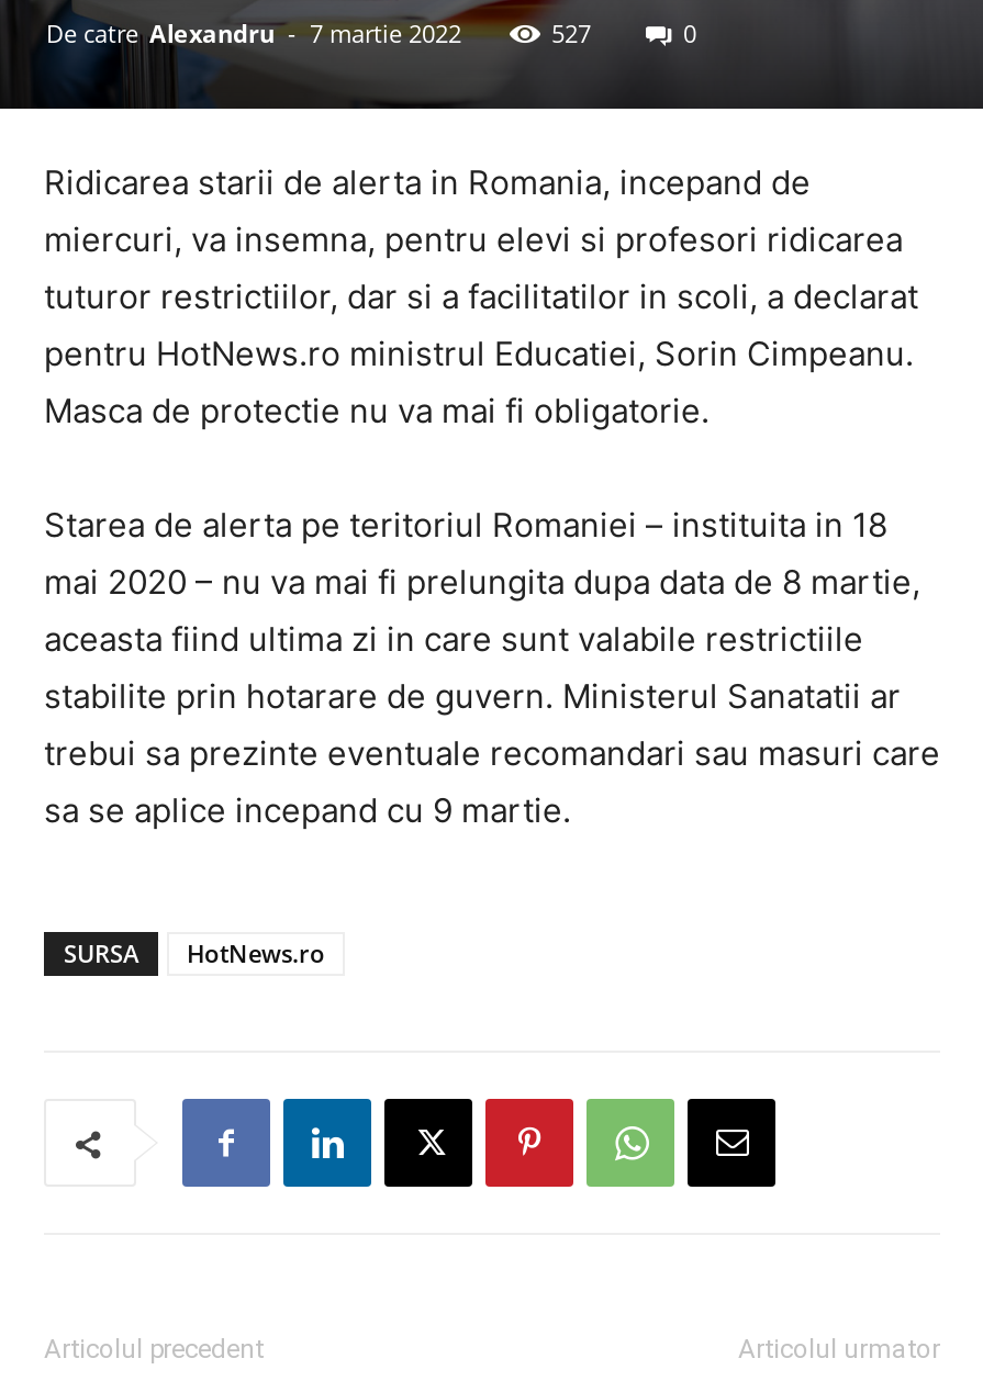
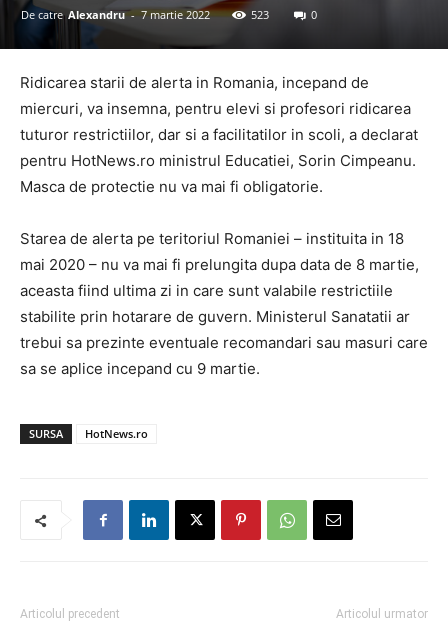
[551,16,591,49] 527 -> [251,7,269,22] 523

